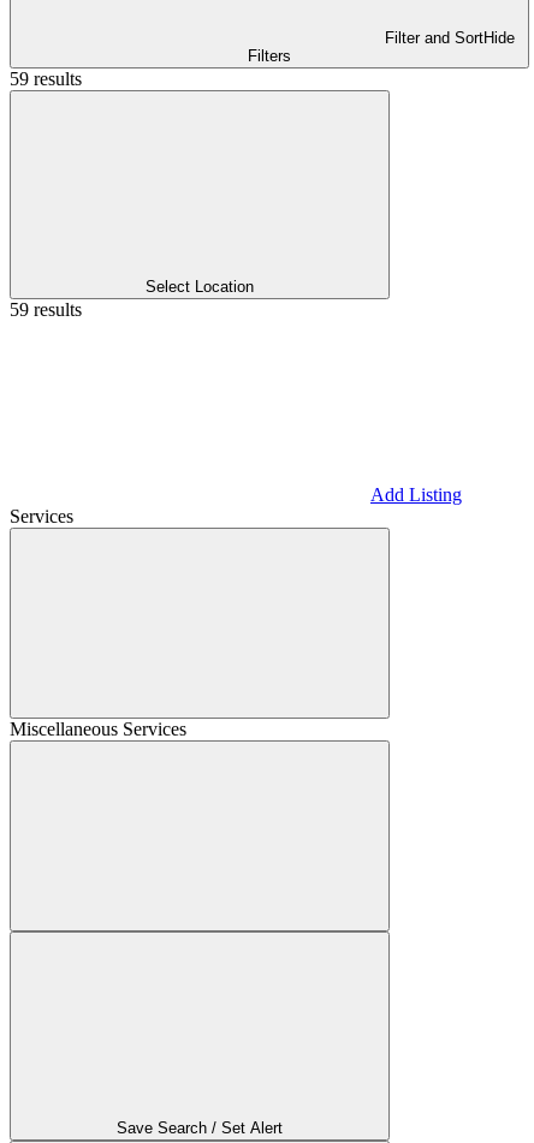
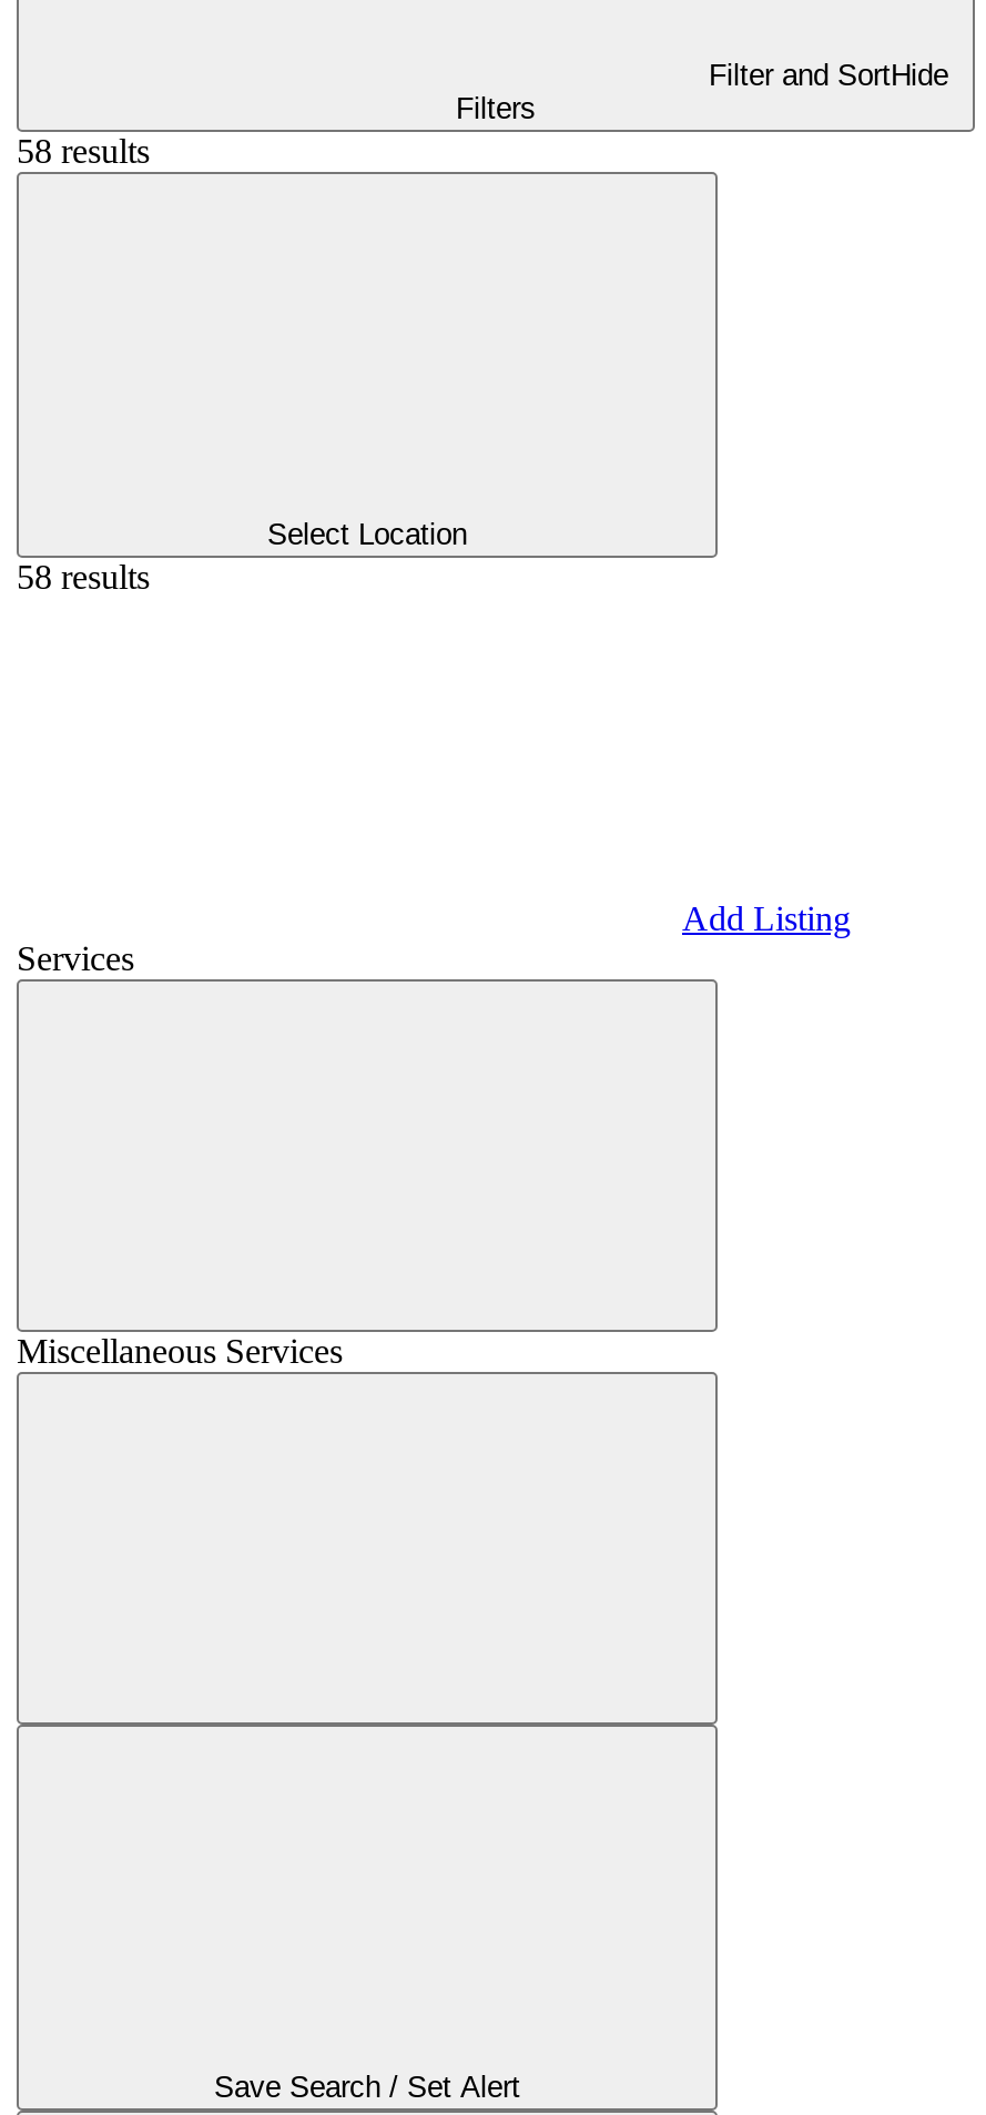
[10,69,82,89] 59 results -> [17,132,150,170] 58 results
[10,299,82,320] 59 results -> [17,558,150,596] 58 results

